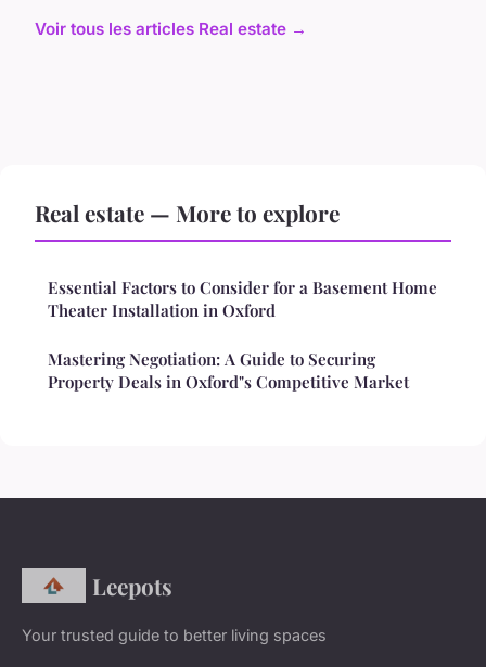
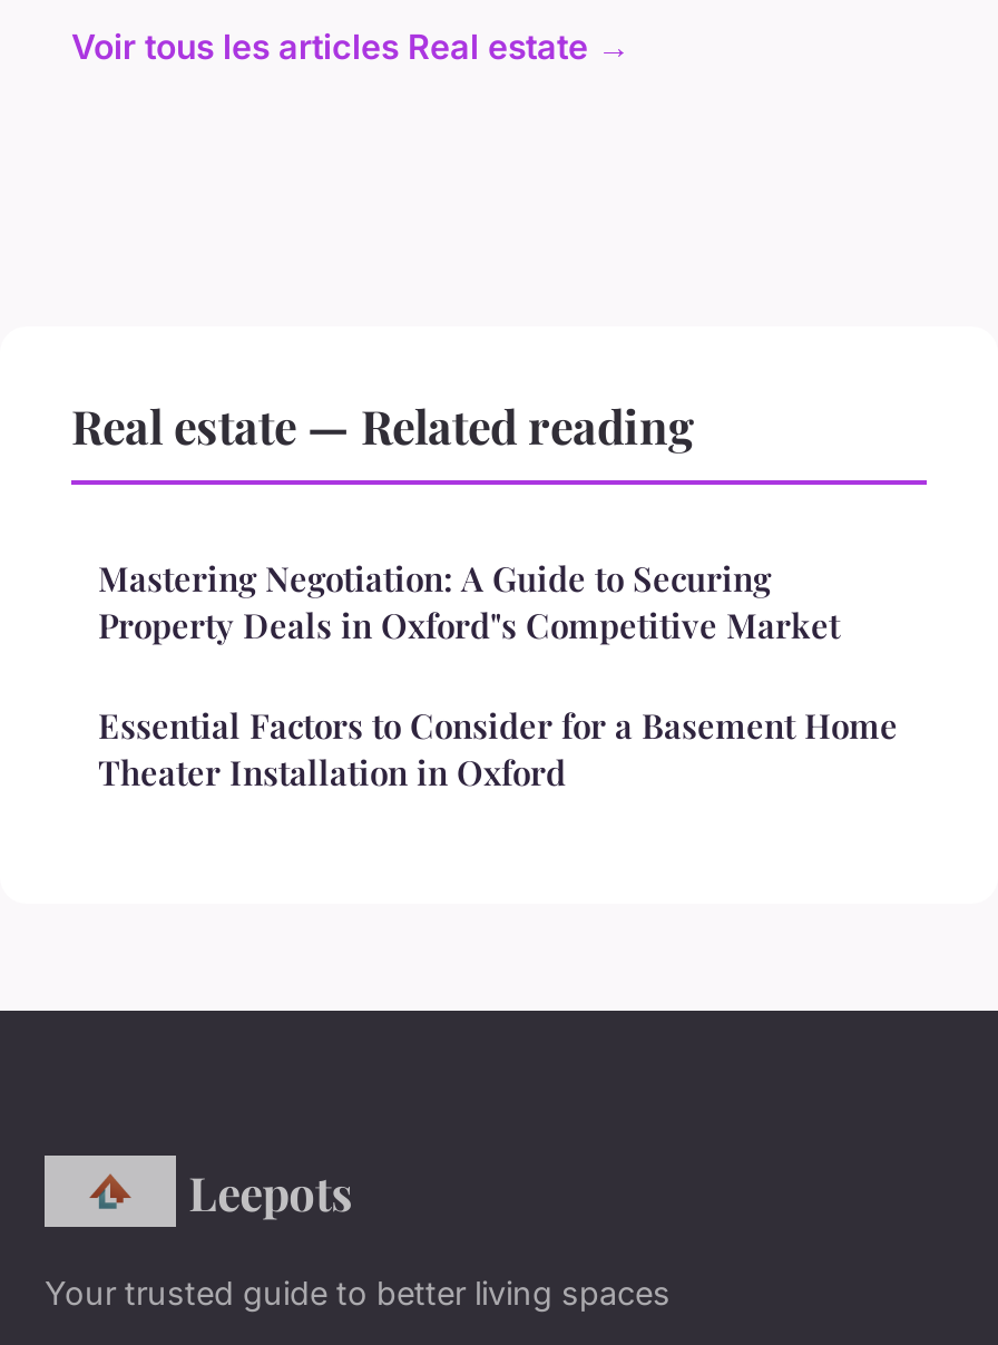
[35,197,340,228] Real estate — More to explore -> [71,393,695,456] Real estate — Related reading
moved [48,277,437,321] -> [98,703,898,795]: Essential Factors to Consider for a Basement Home | Theater Installation in Oxford
moved [48,348,409,393] -> [98,556,840,647]: Mastering Negotiation: A Guide to Securing | Property Deals in Oxford"s Competitive Market

